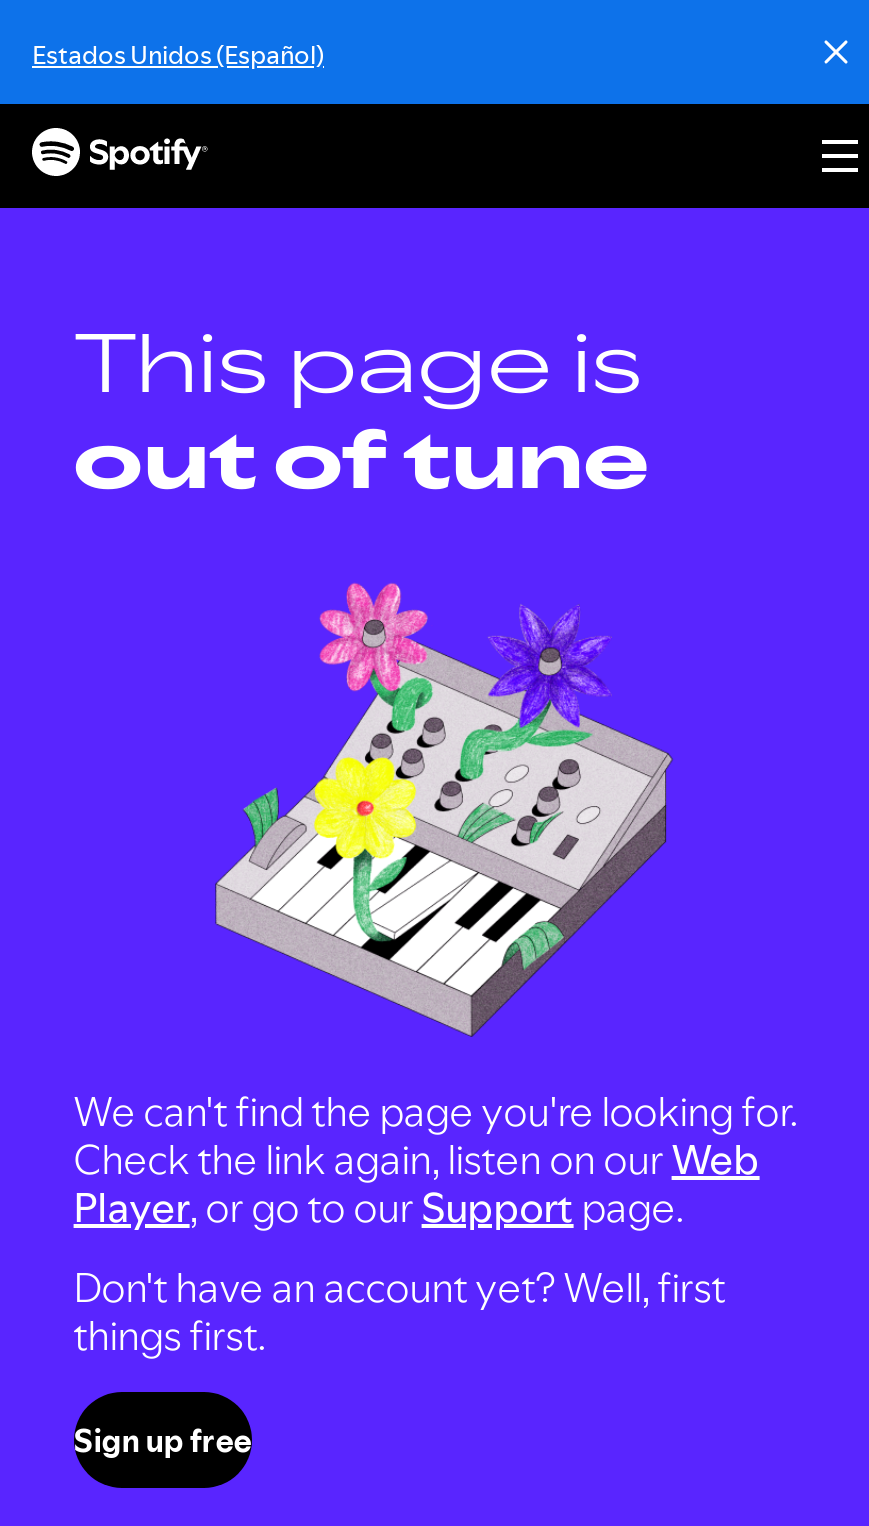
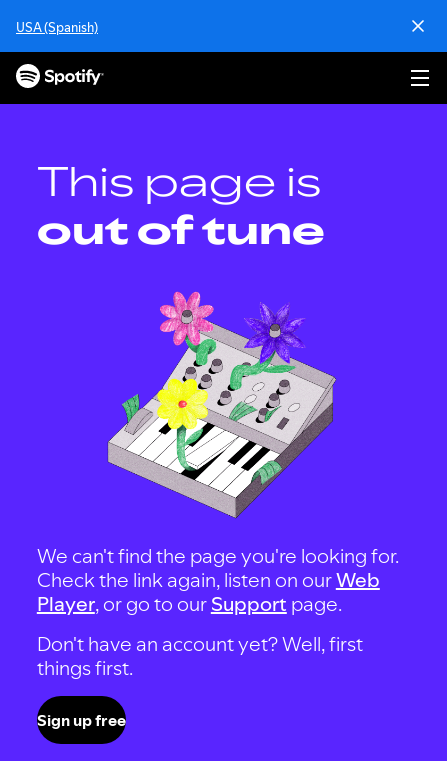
[32,36,324,72] Estados Unidos (Español) -> [16,18,98,36] USA (Spanish)

